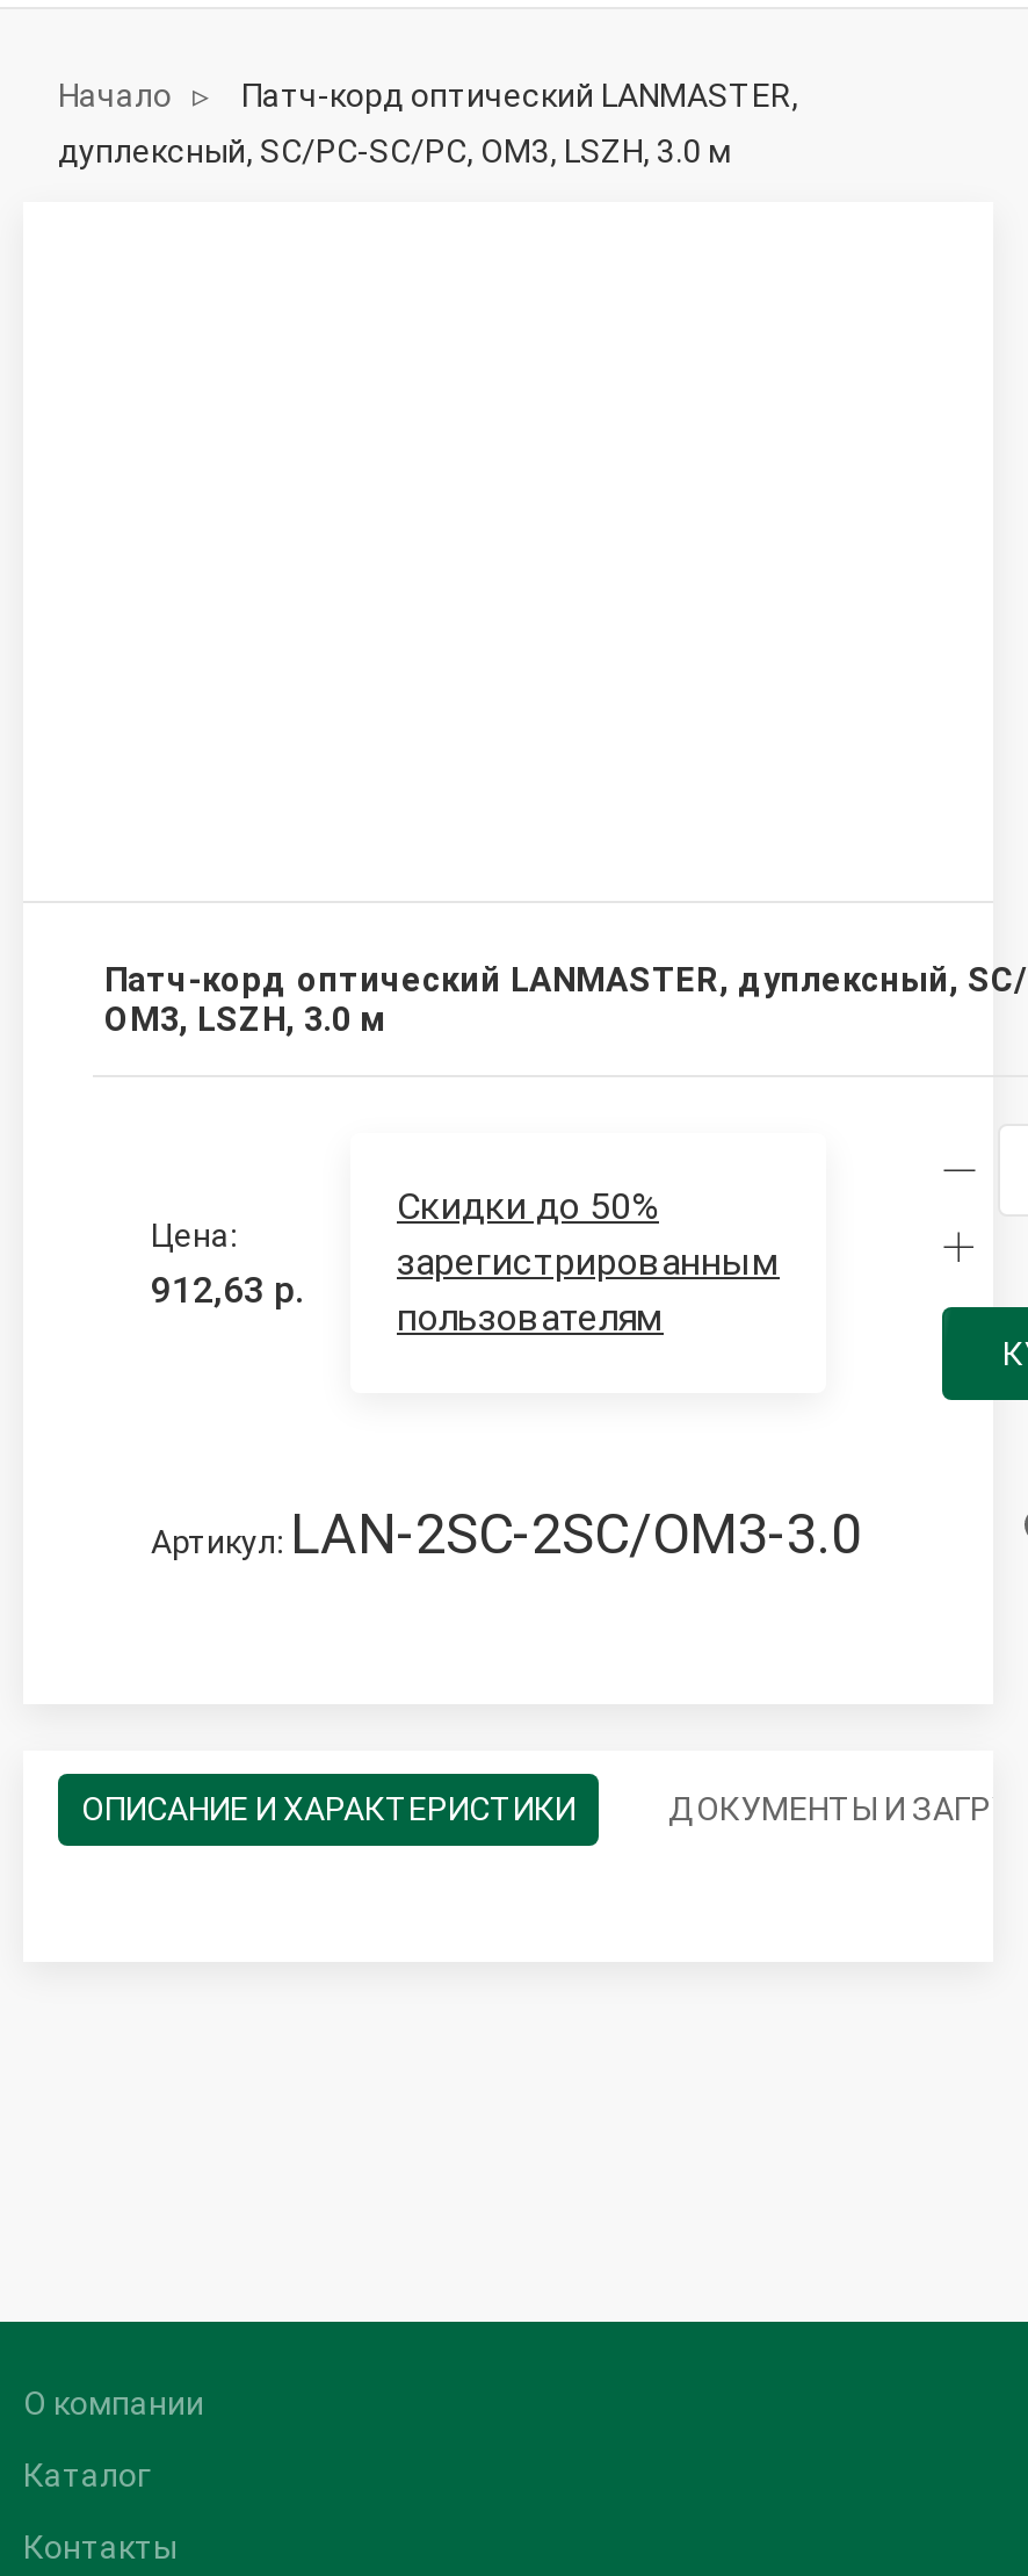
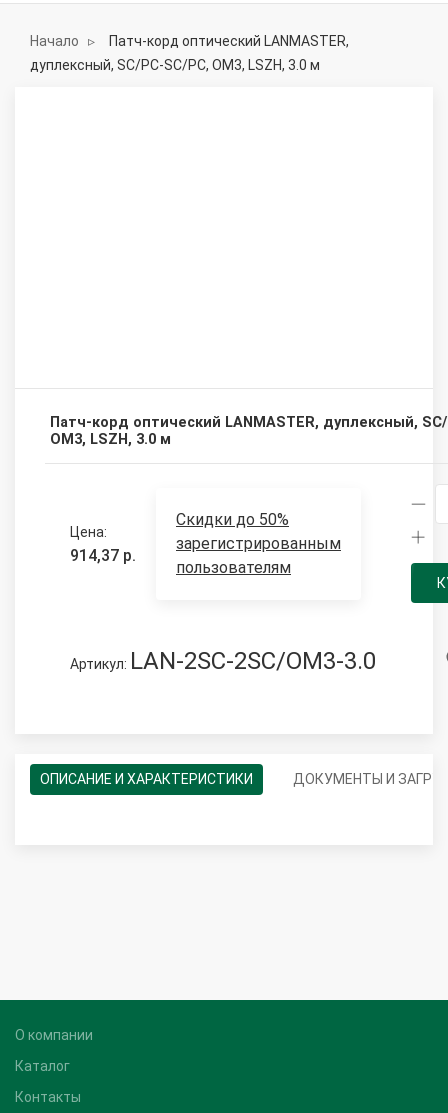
[151,1267,304,1311] 912,63 р. -> [70,546,136,565] 914,37 р.

